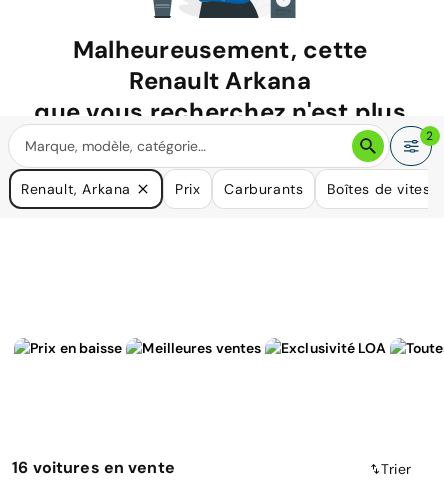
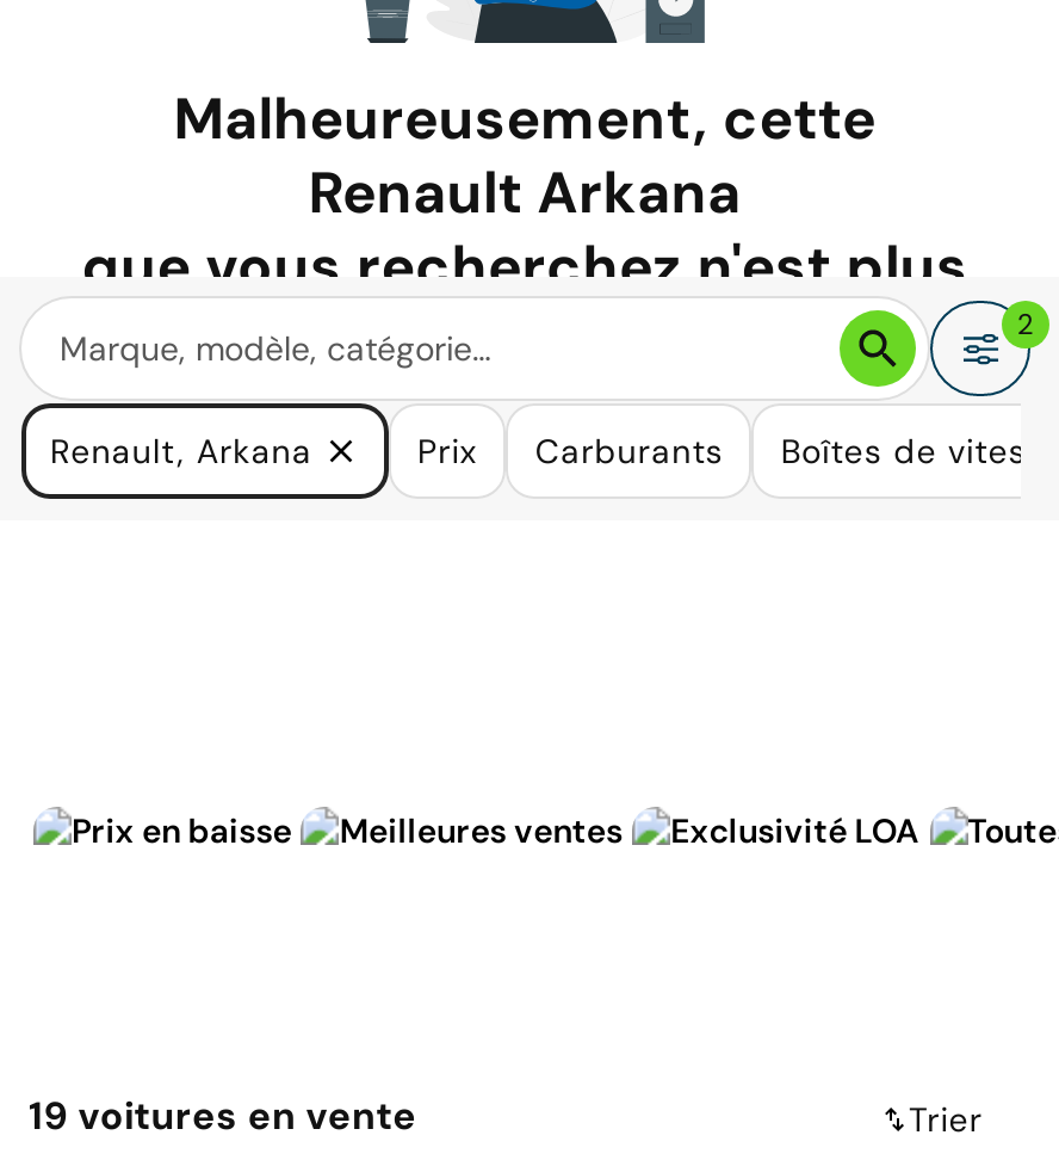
[12,457,175,478] 16 voitures en vente -> [29,1092,417,1142] 19 voitures en vente

